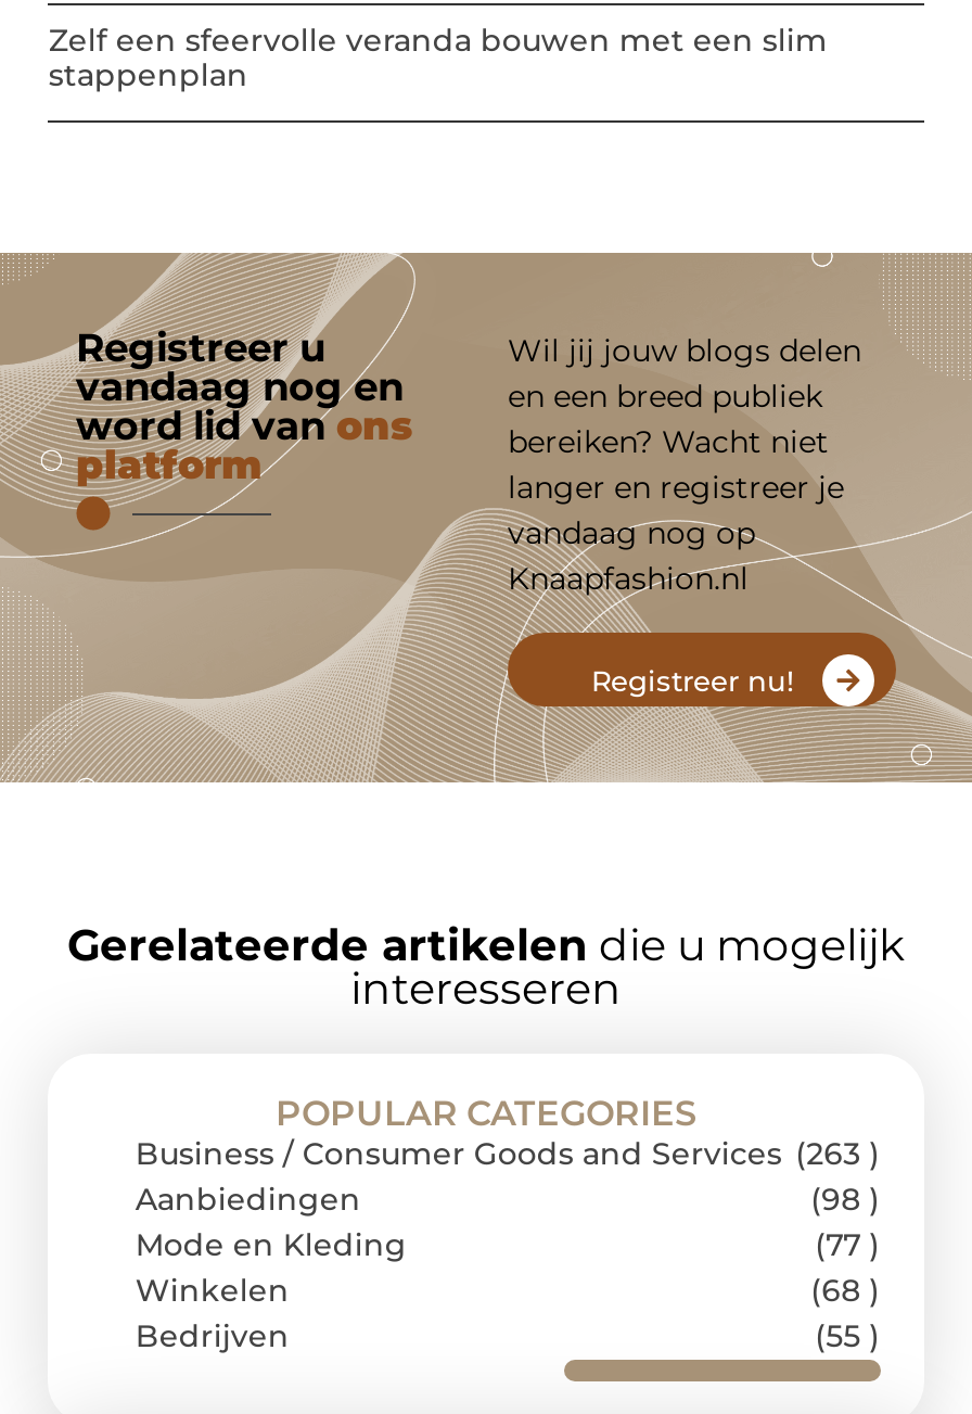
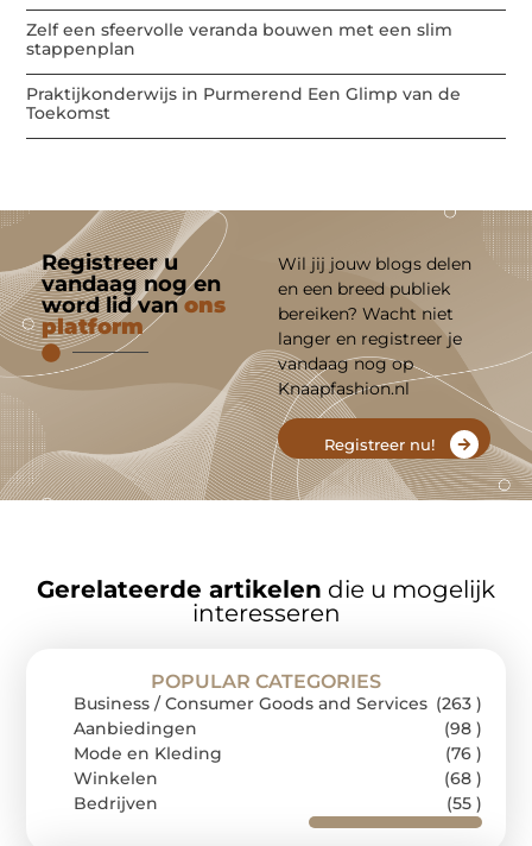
none -> [27,83,461,123] Praktijkonderwijs in Purmerend Een Glimp van de | Toekomst
[815,1226,880,1265] (77 ) -> [445,743,482,764] (76 )

